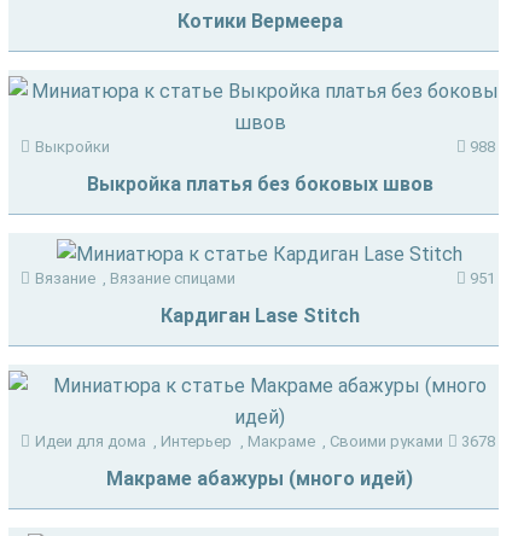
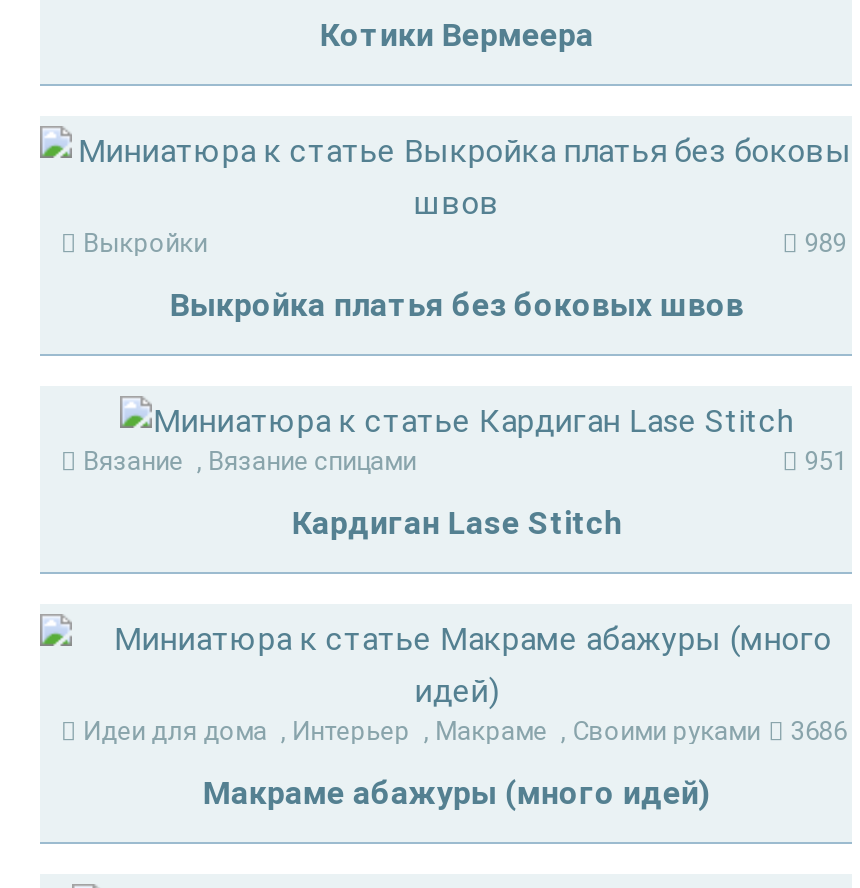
[470,138,496,156] 988 -> [805,228,847,258] 989
[35,432,496,450] Идеи для дома , Интерьер , Макраме , Своими руками 3678 -> [83,716,847,746] Идеи для дома , Интерьер , Макраме , Своими руками 3686

